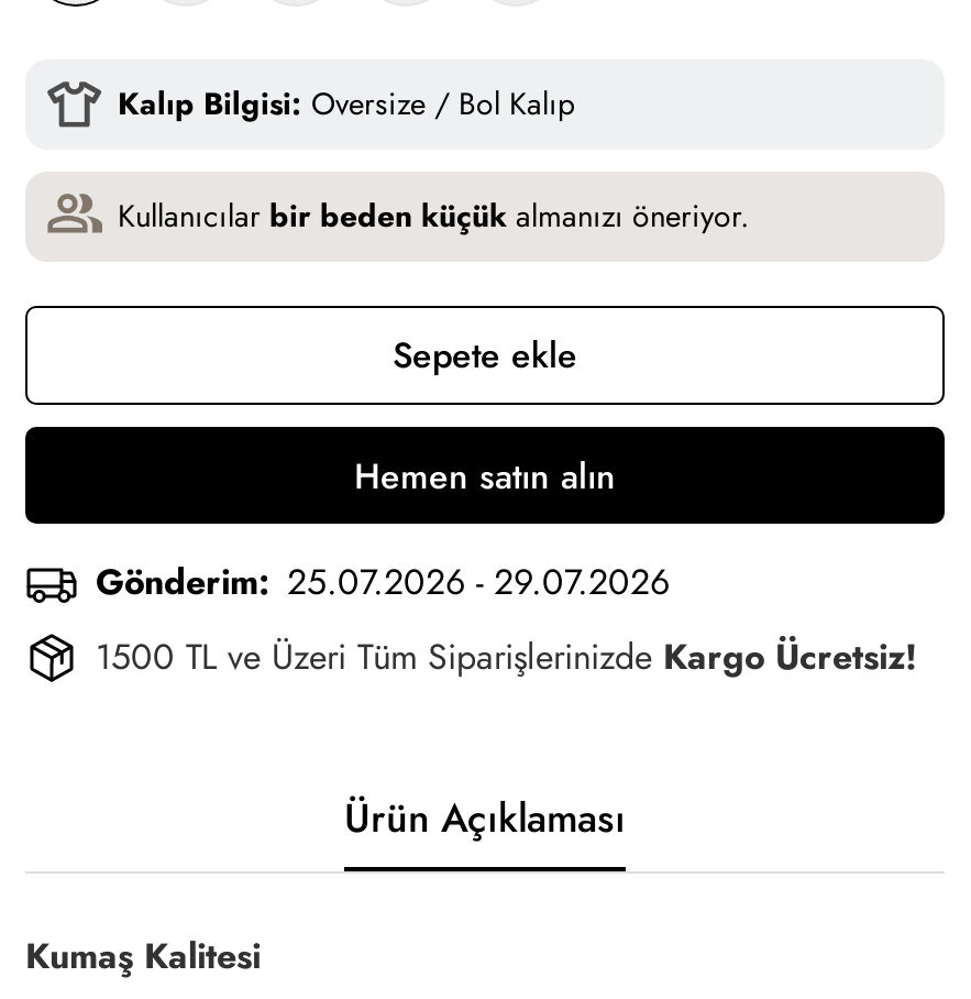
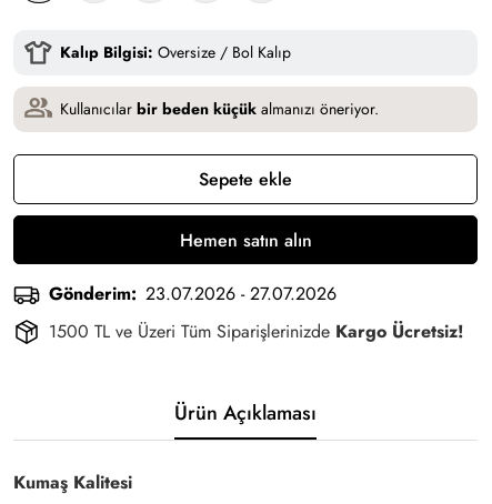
[96,556,670,606] Gönderim: 25.07.2026 - 29.07.2026 -> [49,280,337,306] Gönderim: 23.07.2026 - 27.07.2026

